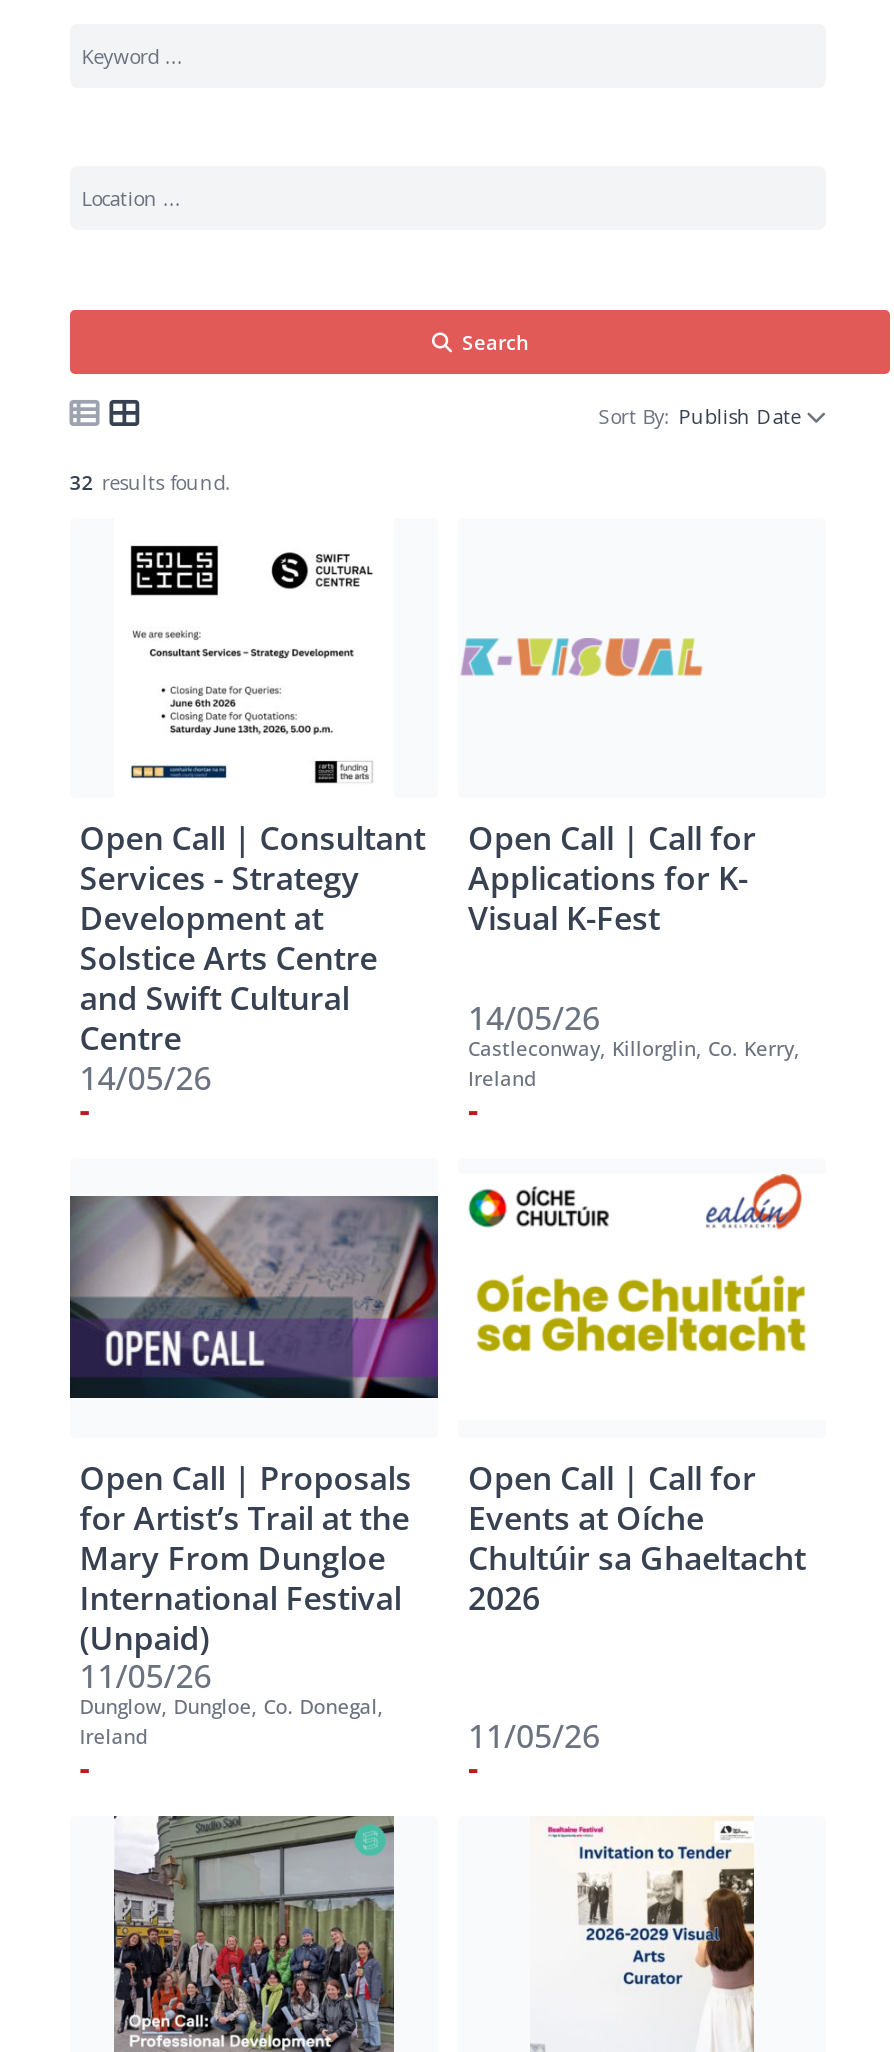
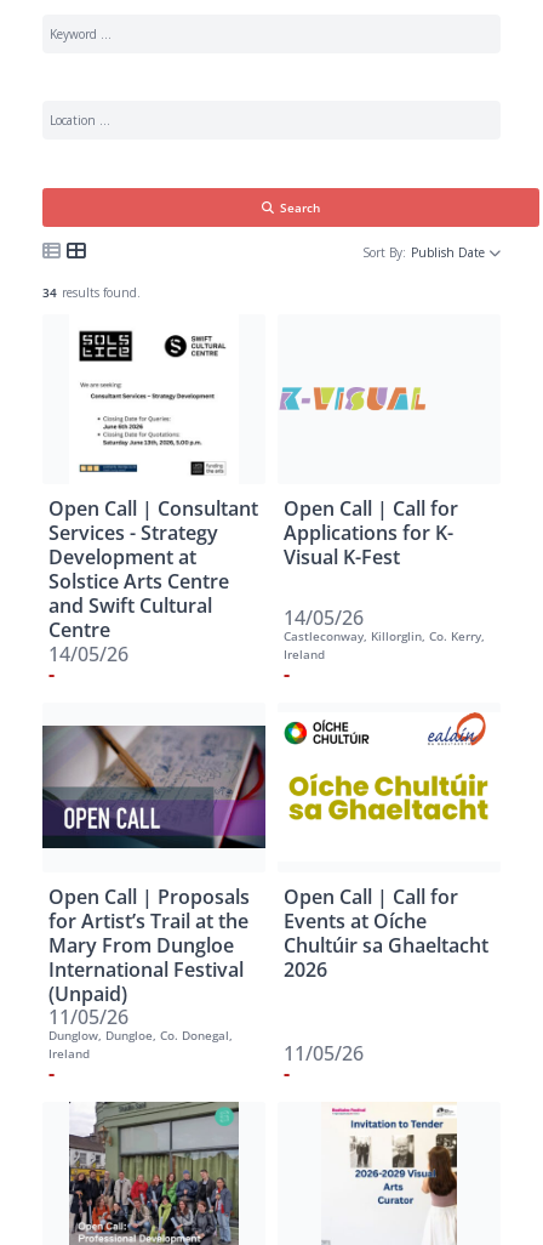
[69,467,231,495] 32 results found. -> [42,283,140,300] 34 results found.

